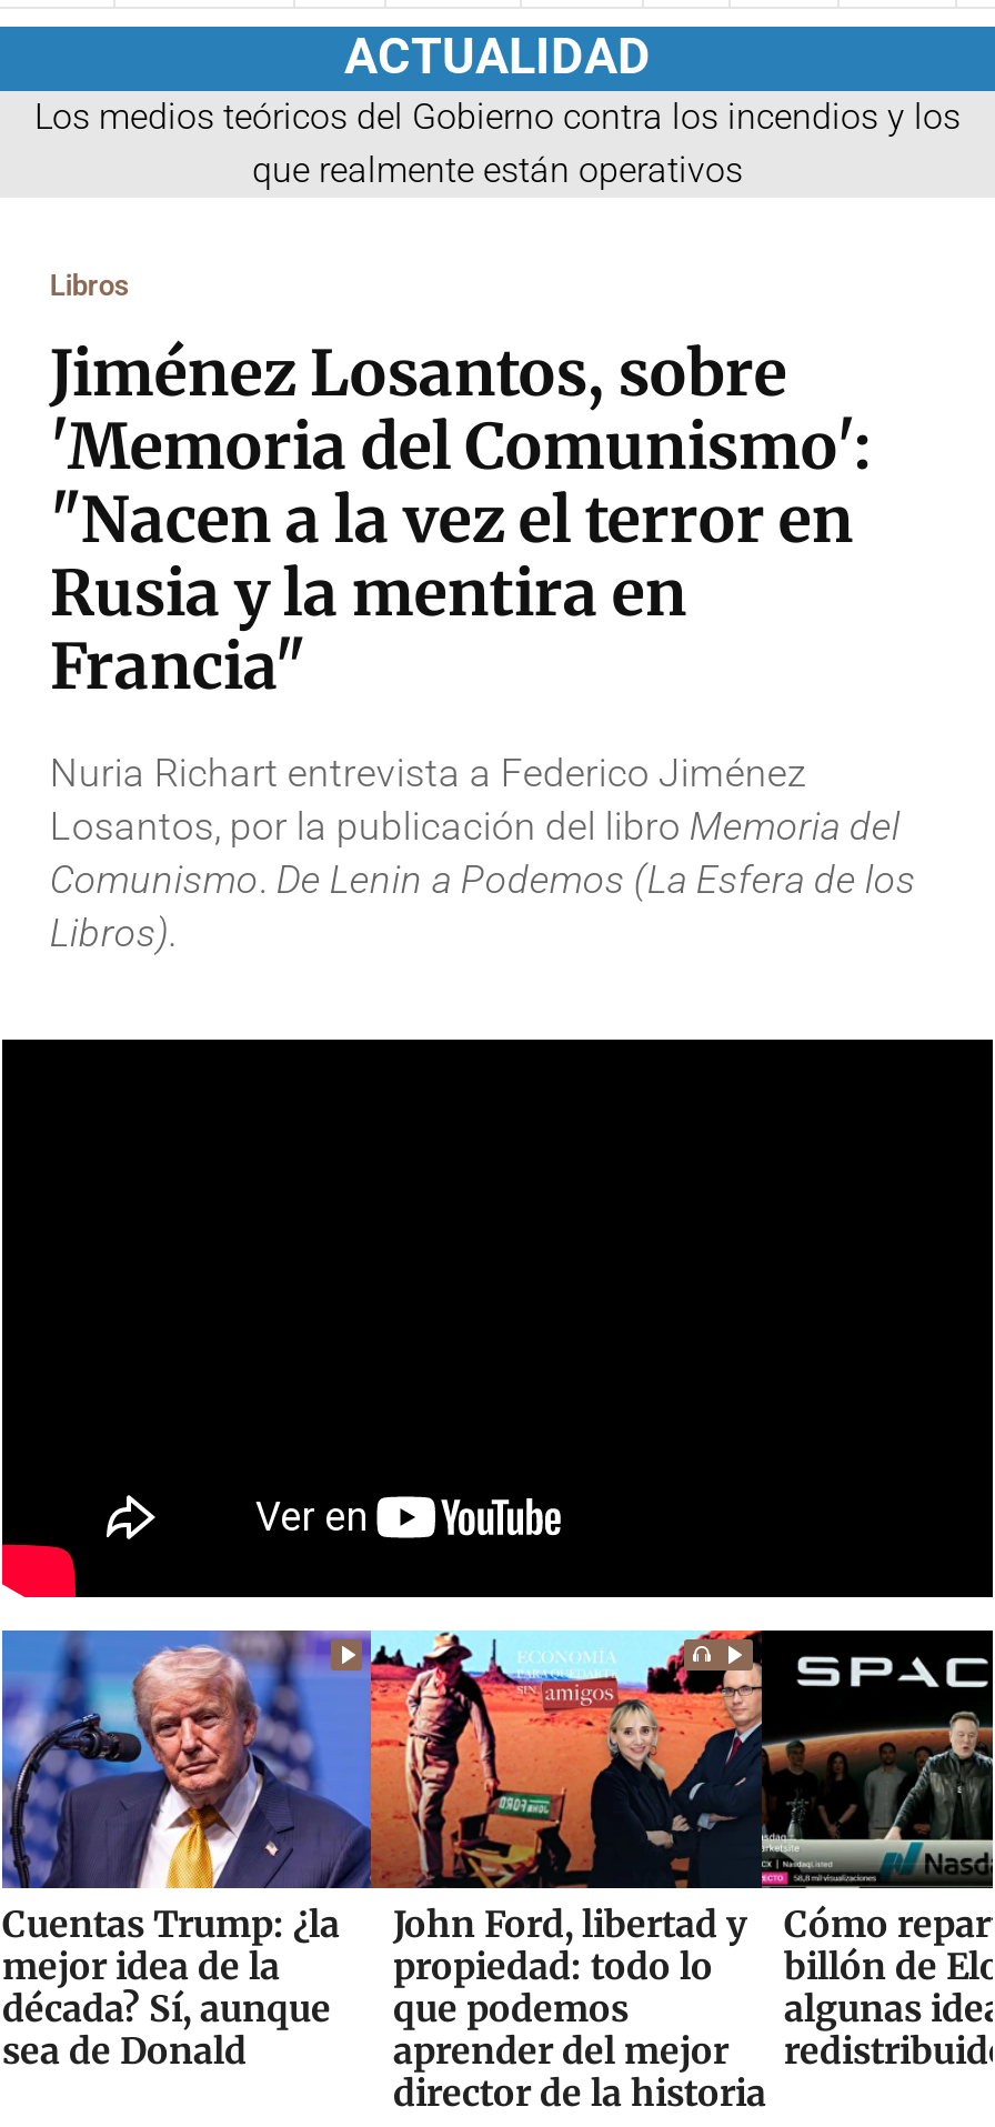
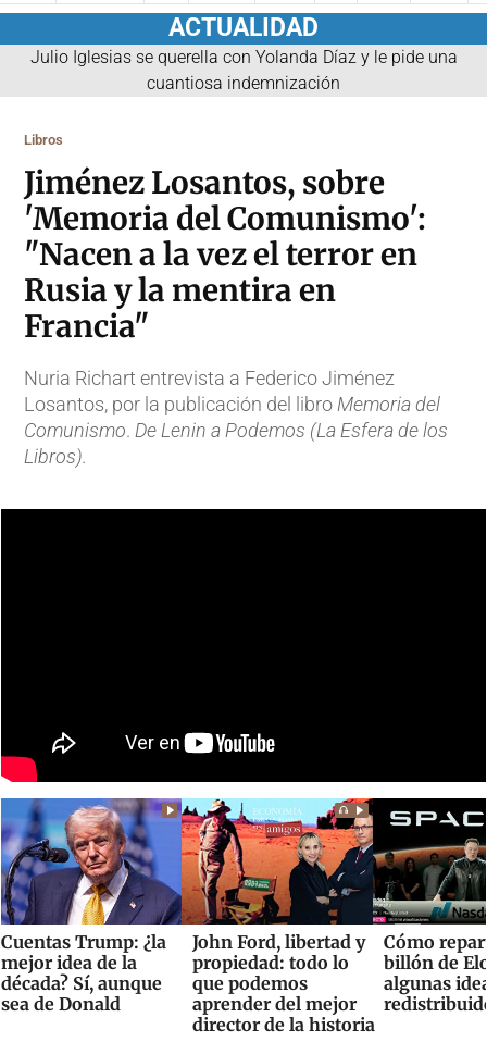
[34,95,961,190] Los medios teóricos del Gobierno contra los incendios y los | que realmente están operativos -> [30,46,457,93] Julio Iglesias se querella con Yolanda Díaz y le pide una | cuantiosa indemnización

